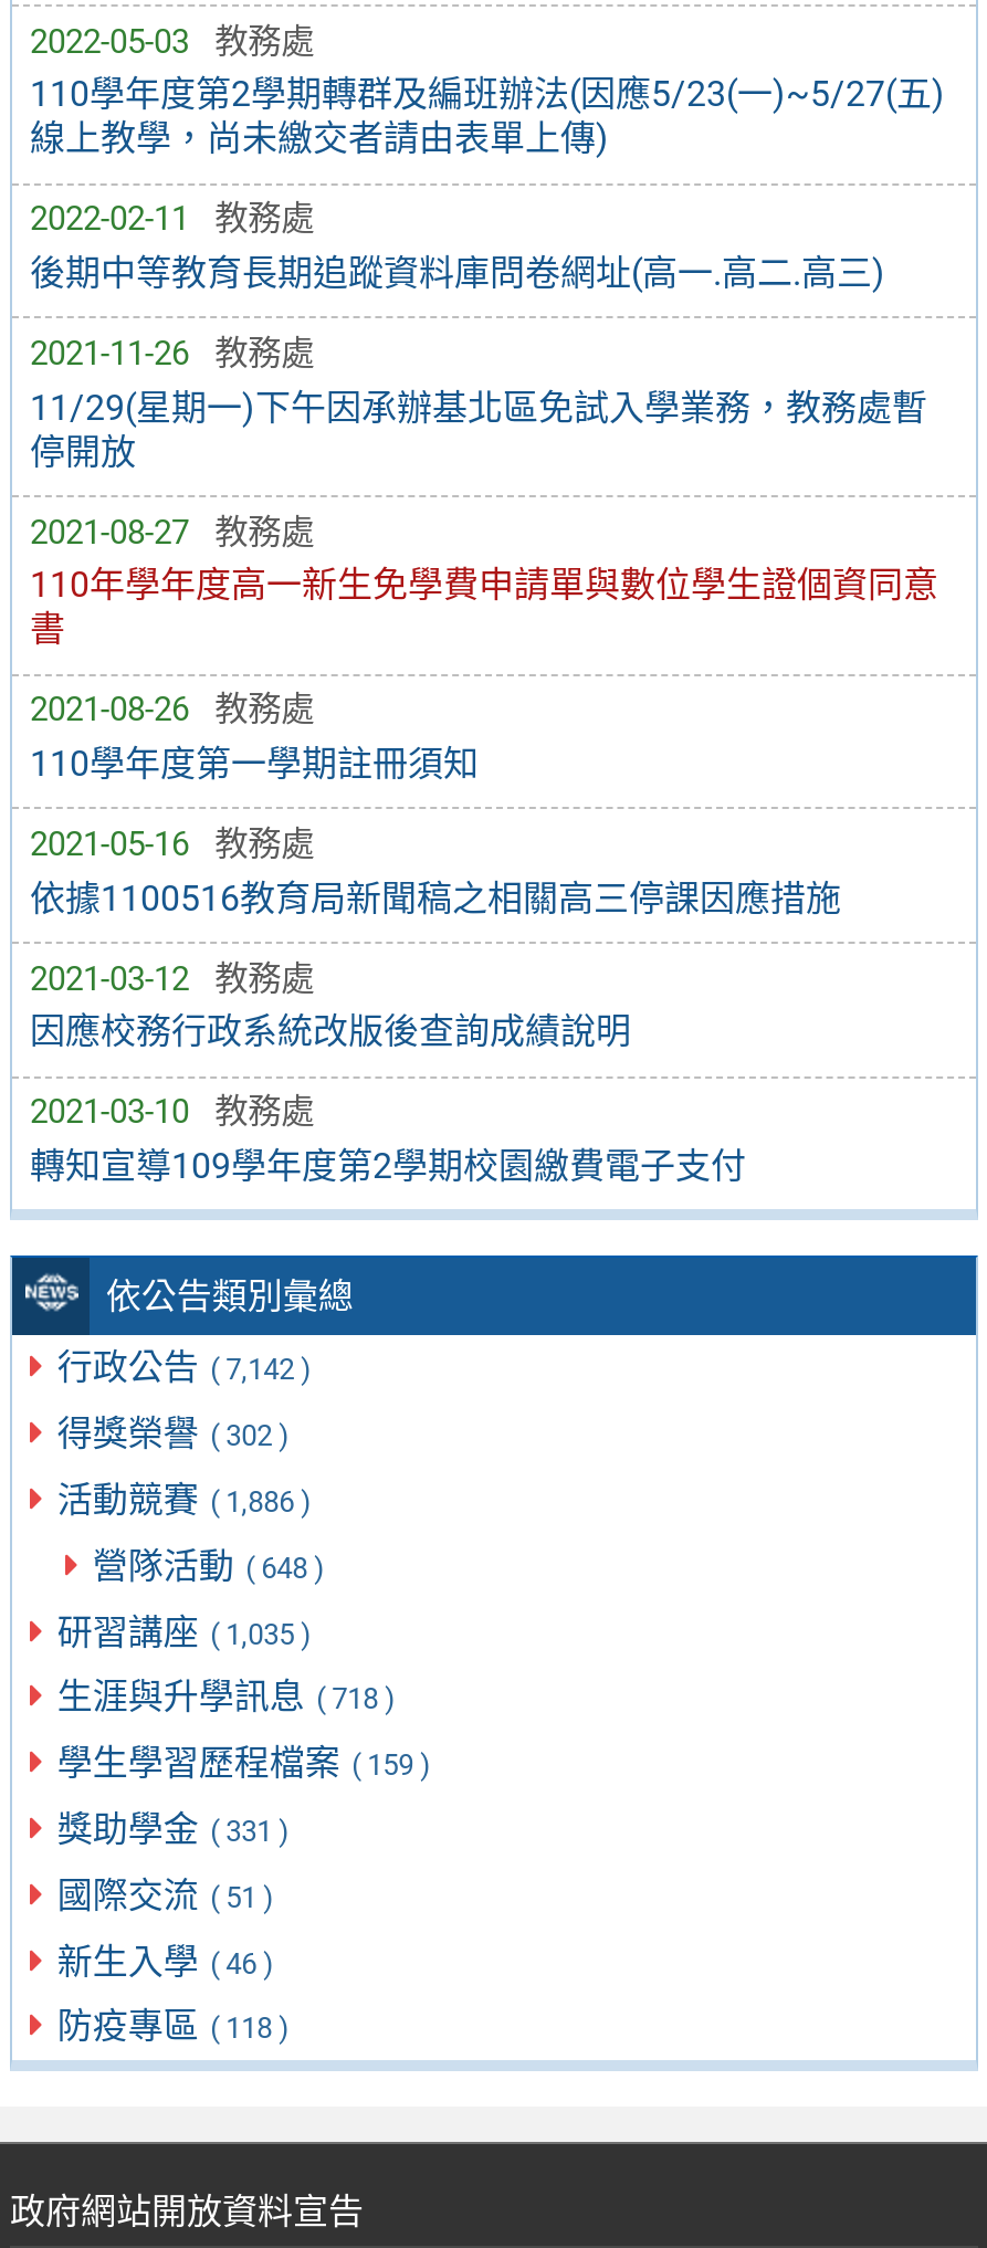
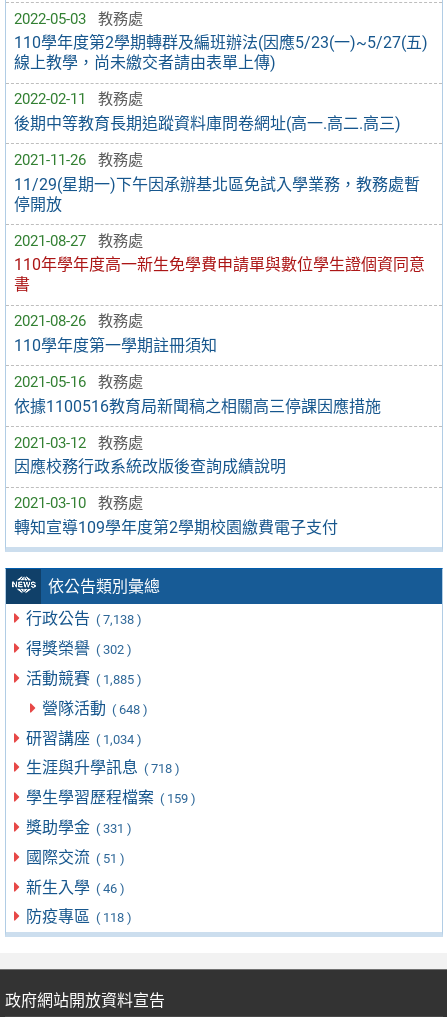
[57,1347,312,1389] 行政公告 ( 7,142 ) -> [26,609,142,628] 行政公告 ( 7,138 )
[57,1479,312,1521] 活動競賽 ( 1,886 ) -> [26,669,142,688] 活動競賽 ( 1,885 )
[57,1611,312,1653] 研習講座 ( 1,035 ) -> [26,729,142,748] 研習講座 ( 1,034 )

